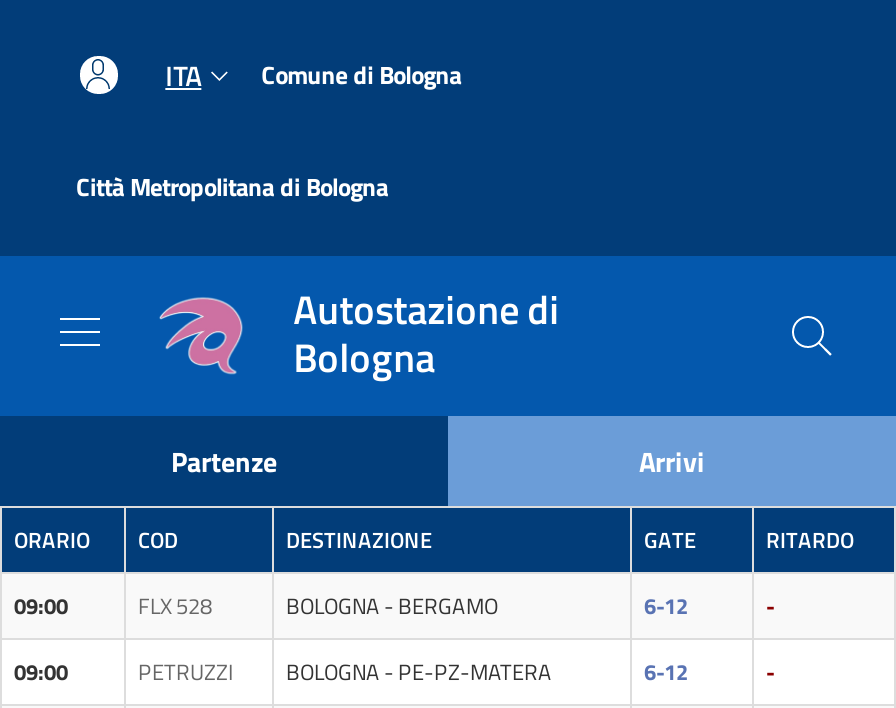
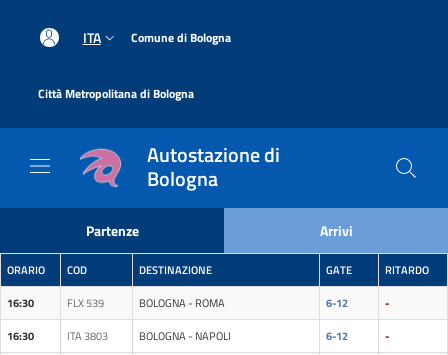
[14,590,68,622] 09:00 -> [7,295,34,311] 16:30
[138,590,212,622] FLX 528 -> [67,295,104,311] FLX 539
[286,590,498,622] BOLOGNA - BERGAMO -> [139,295,225,311] BOLOGNA - ROMA
[14,656,552,688] 09:00 | PETRUZZI | BOLOGNA - PE-PZ-MATERA -> [7,328,231,344] 16:30 | ITA 3803 | BOLOGNA - NAPOLI

